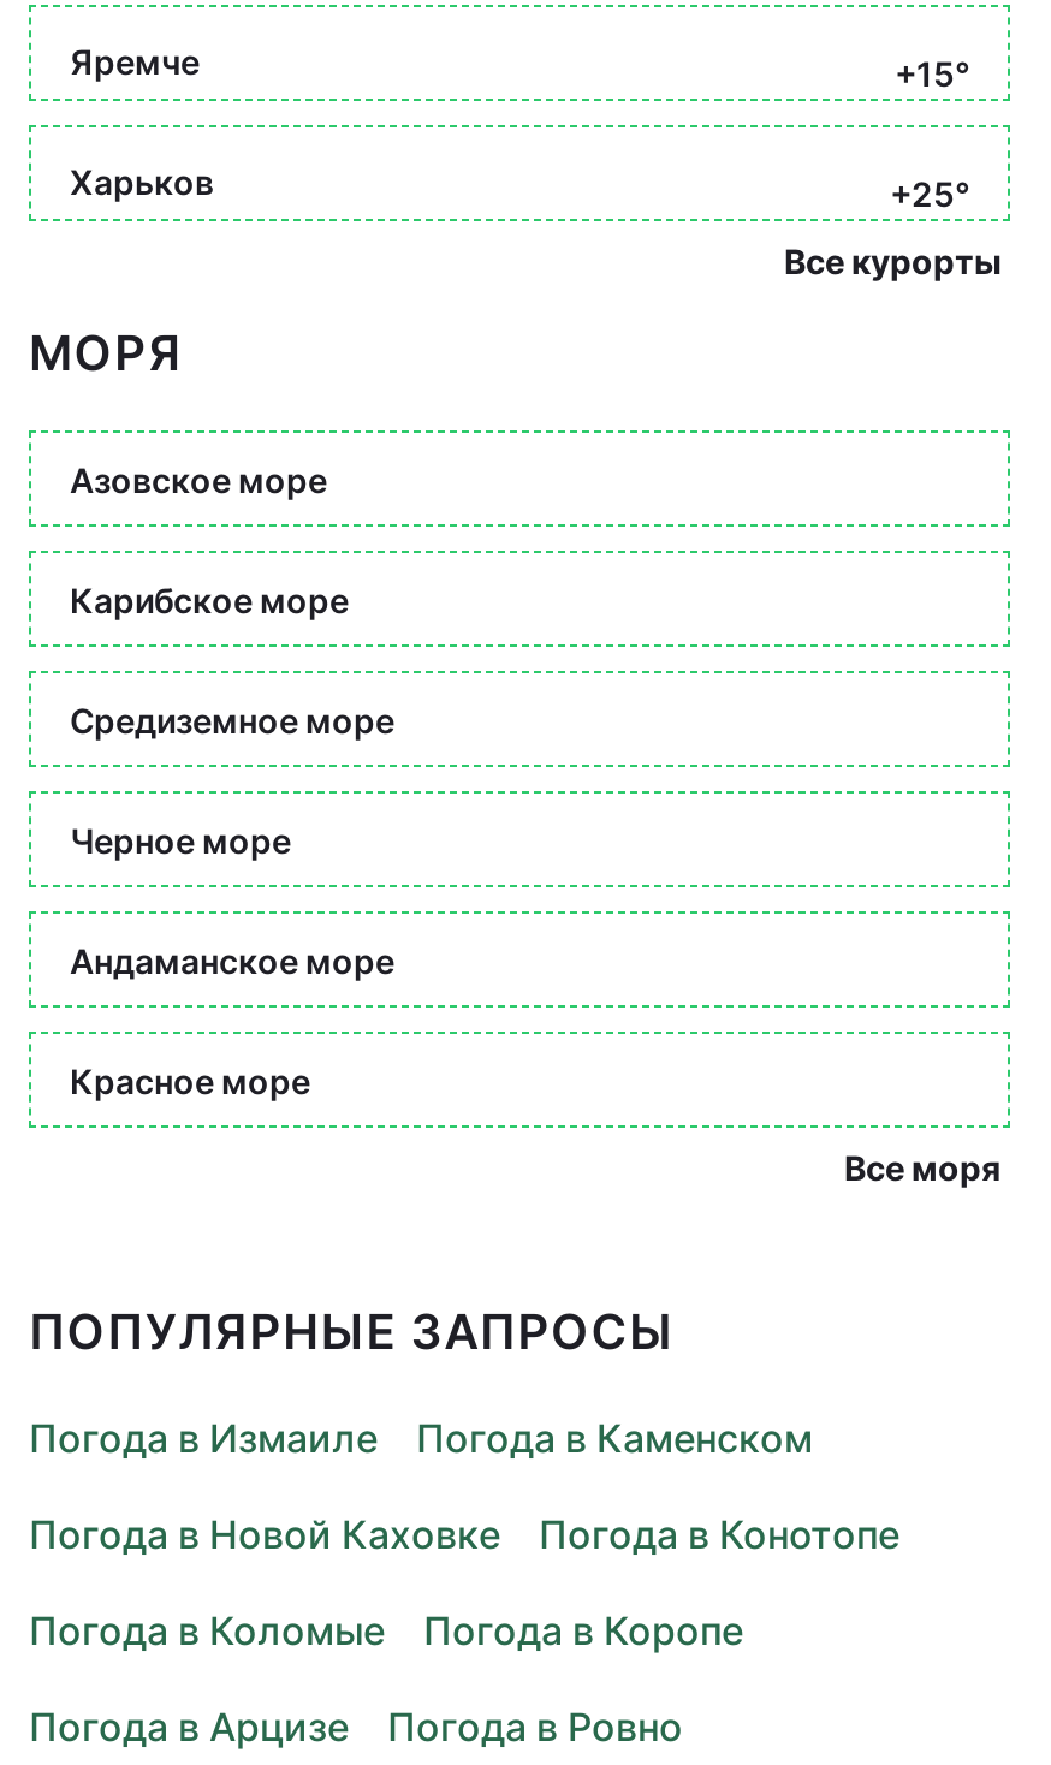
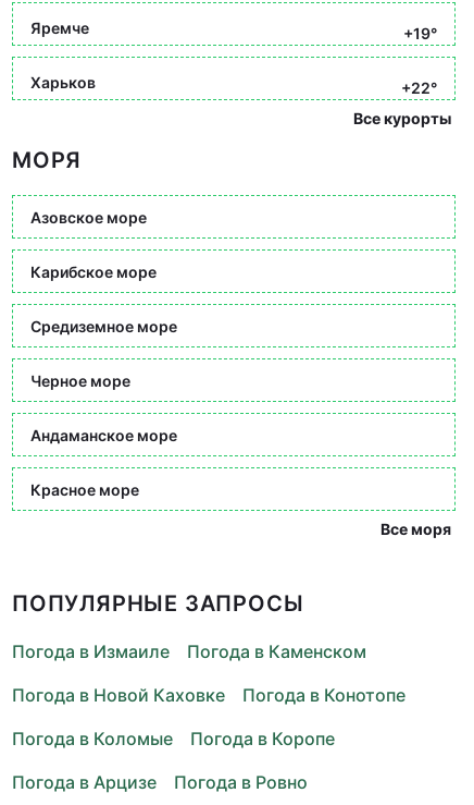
[895,53,969,94] +15° -> [403,24,437,42] +19°
[890,173,969,214] +25° -> [401,78,437,97] +22°

